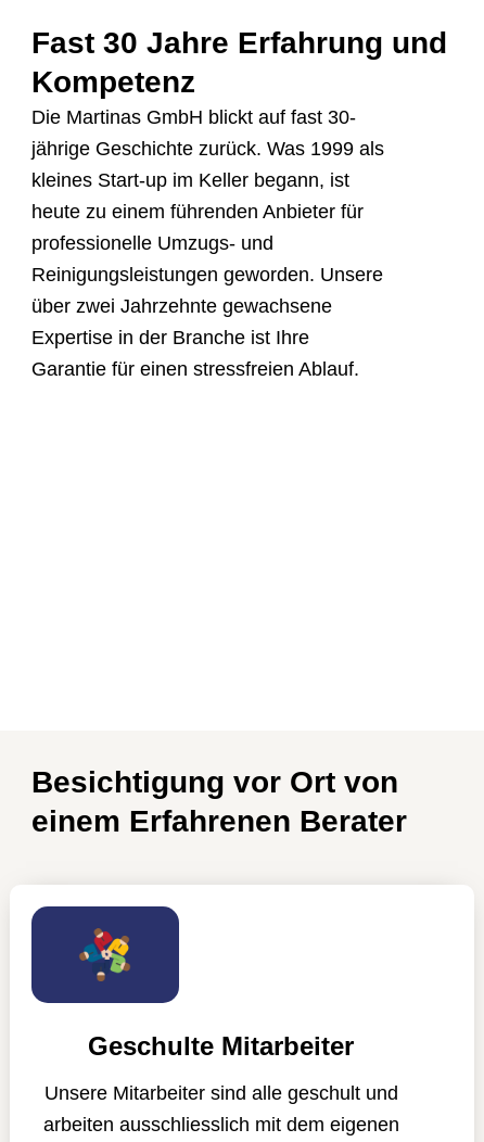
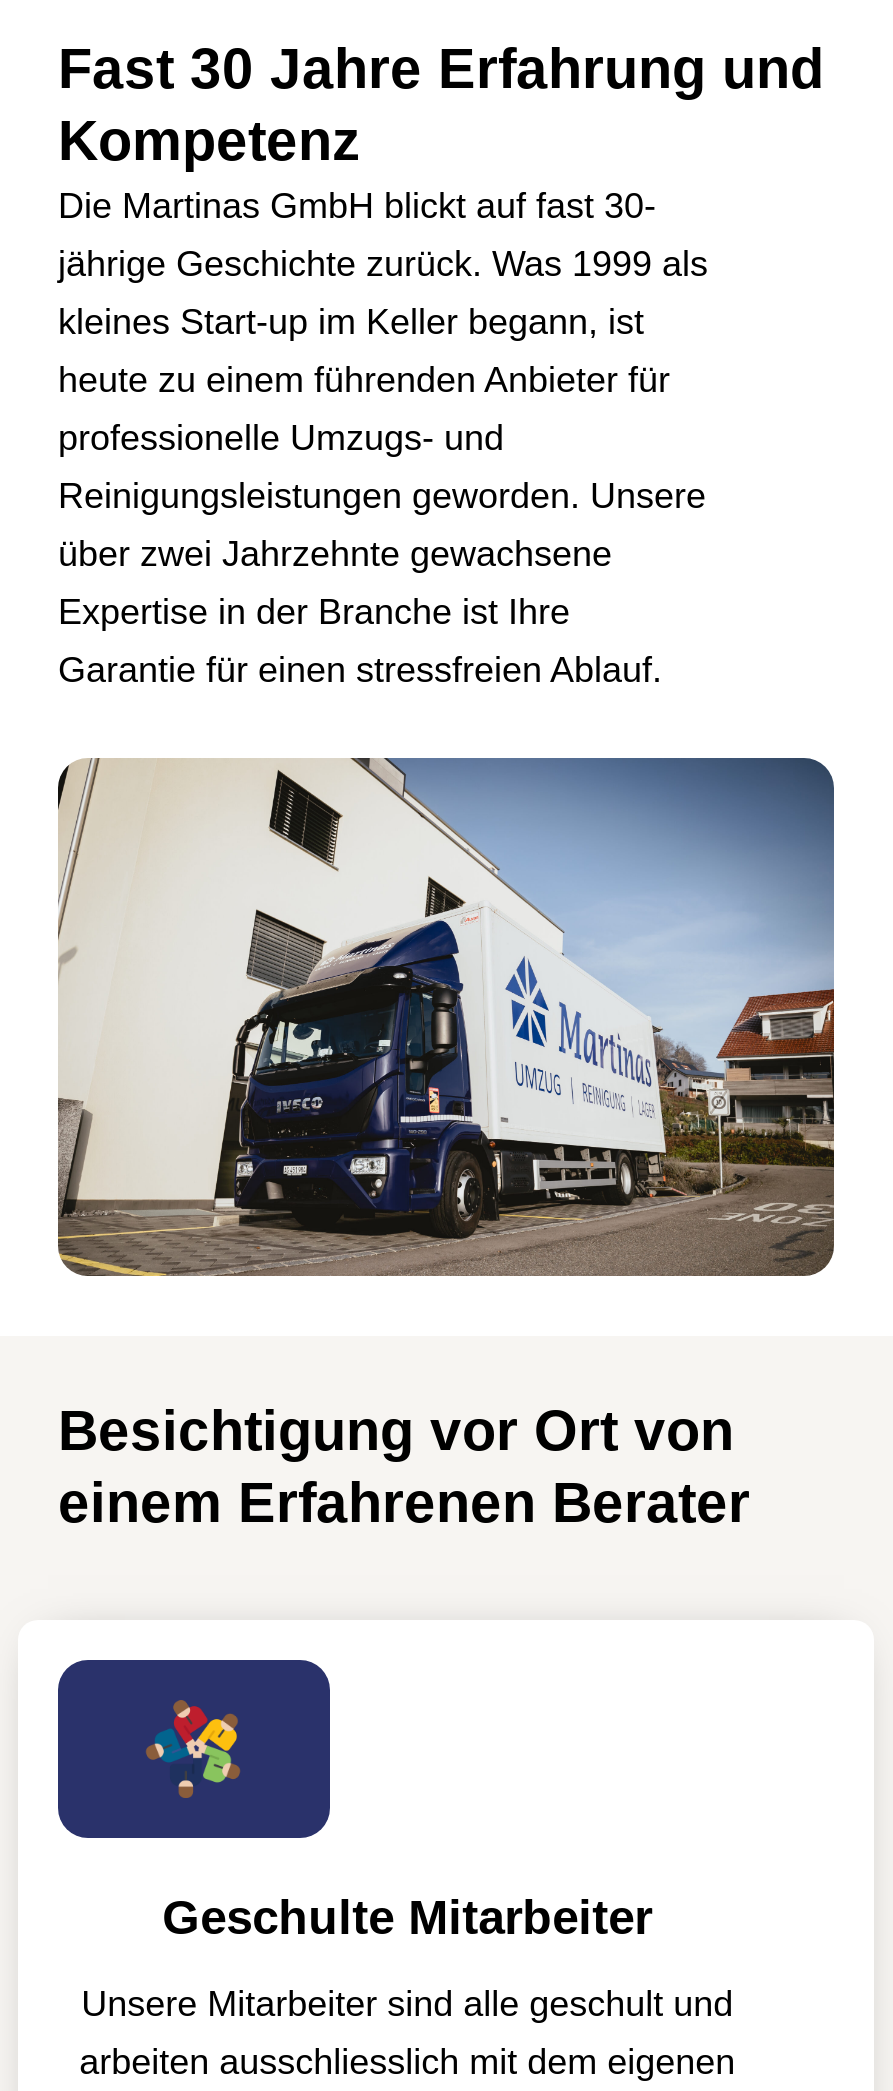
none -> [56,756,836,1278] [image]

